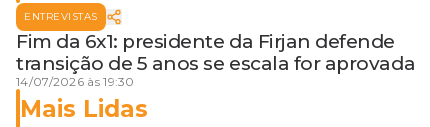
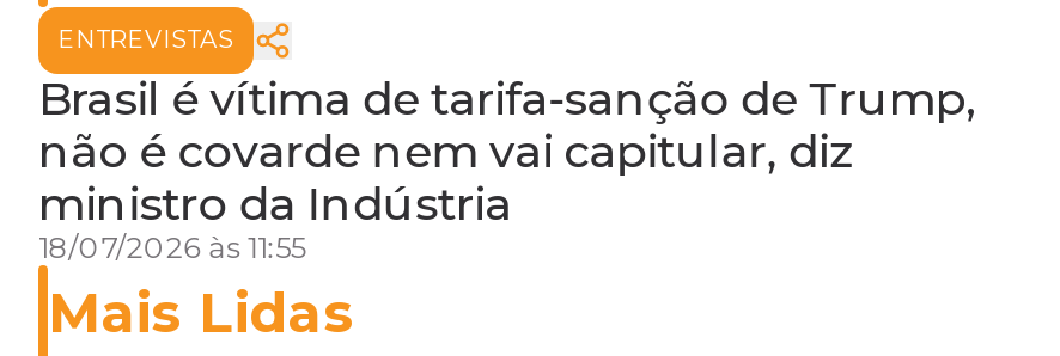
[16,30,415,89] Fim da 6x1: presidente da Firjan defende | transição de 5 anos se escala for aprovada | 14/07/2026 às 19:30 -> [38,73,976,266] Brasil é vítima de tarifa-sanção de Trump, | não é covarde nem vai capitular, diz | ministro da Indústria | 18/07/2026 às 11:55

